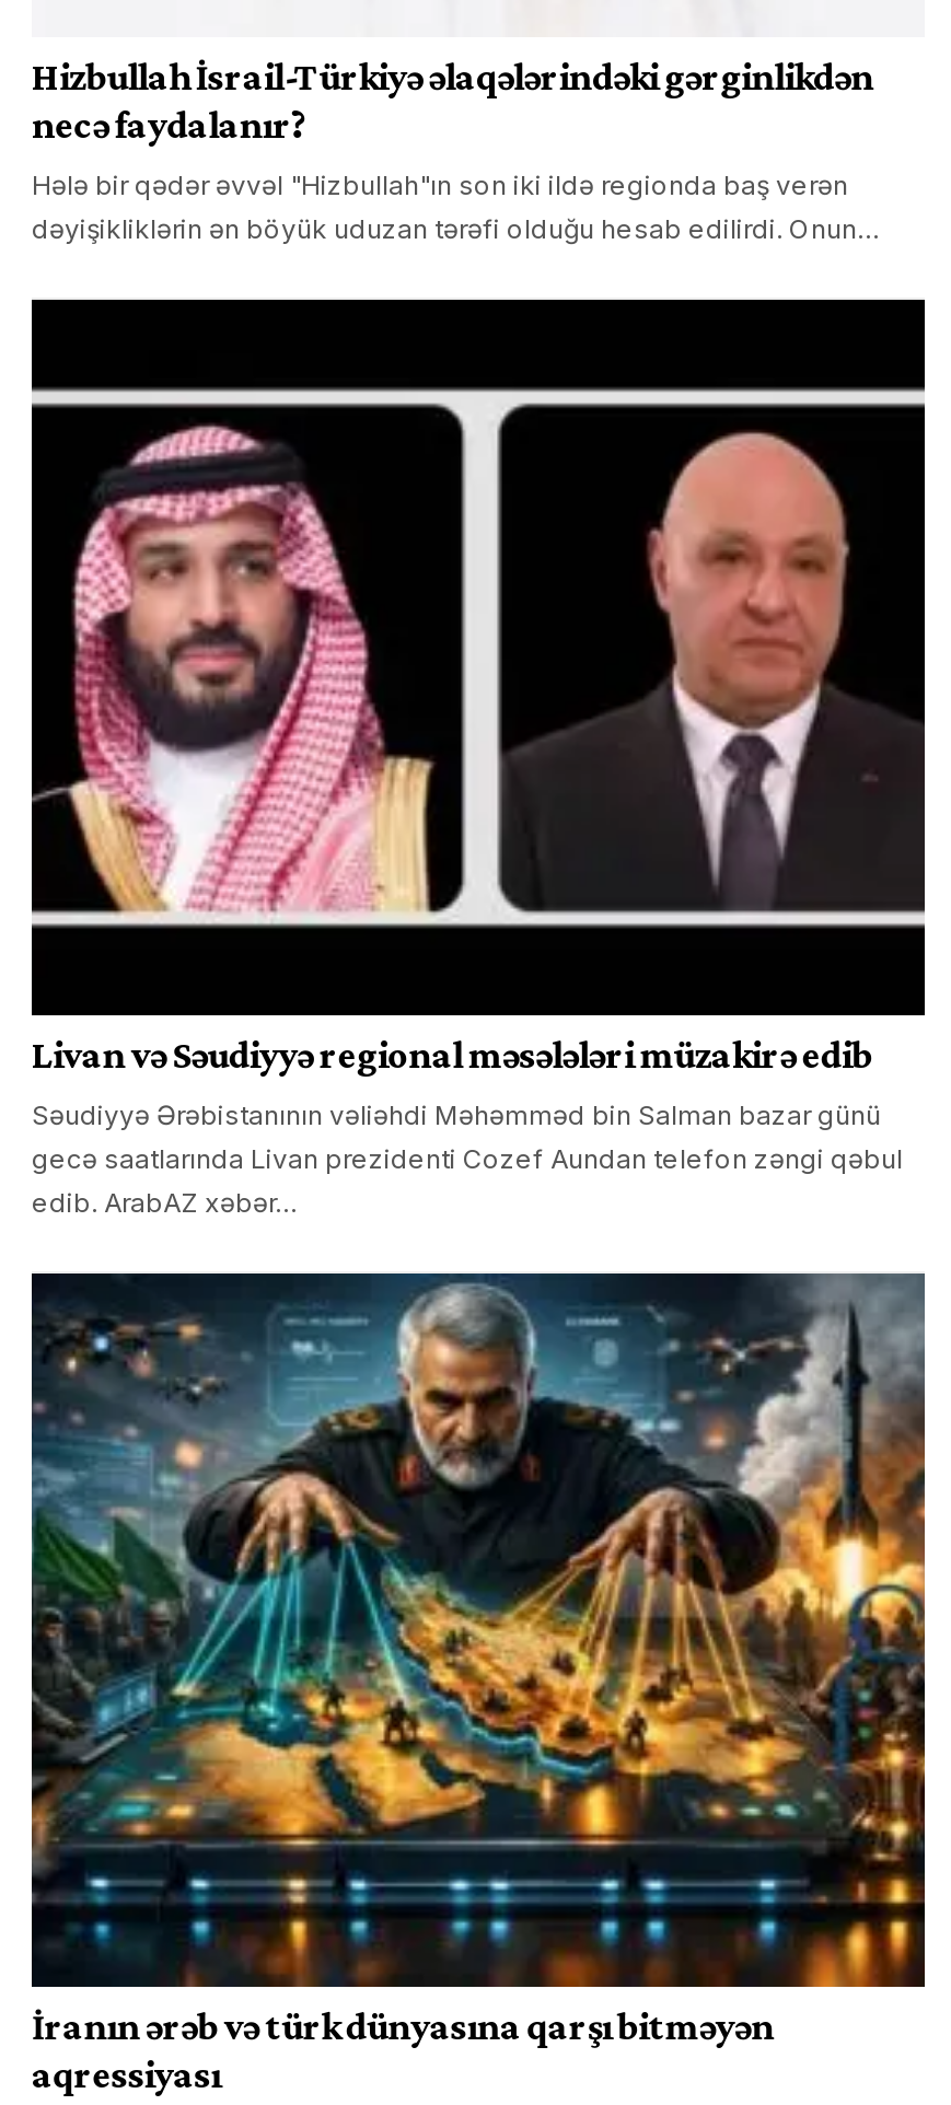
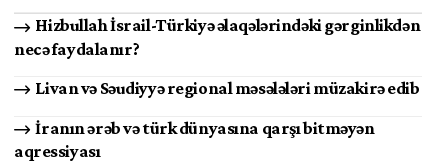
[32,168,881,245] Hələ bir qədər əvvəl "Hizbullah"ın son iki ildə regionda baş verən | dəyişikliklərin ən böyük uduzan tərəfi olduğu hesab edilirdi. Onun… -> none
[30,296,927,1217] [image] | Səudiyyə Ərəbistanının vəliəhdi Məhəmməd bin Salman bazar günü | gecə saatlarında Livan prezidenti Cozef Aundan telefon zəngi qəbul | edib. ArabAZ xəbər… -> none
[30,1270,927,1990] [image] -> none

